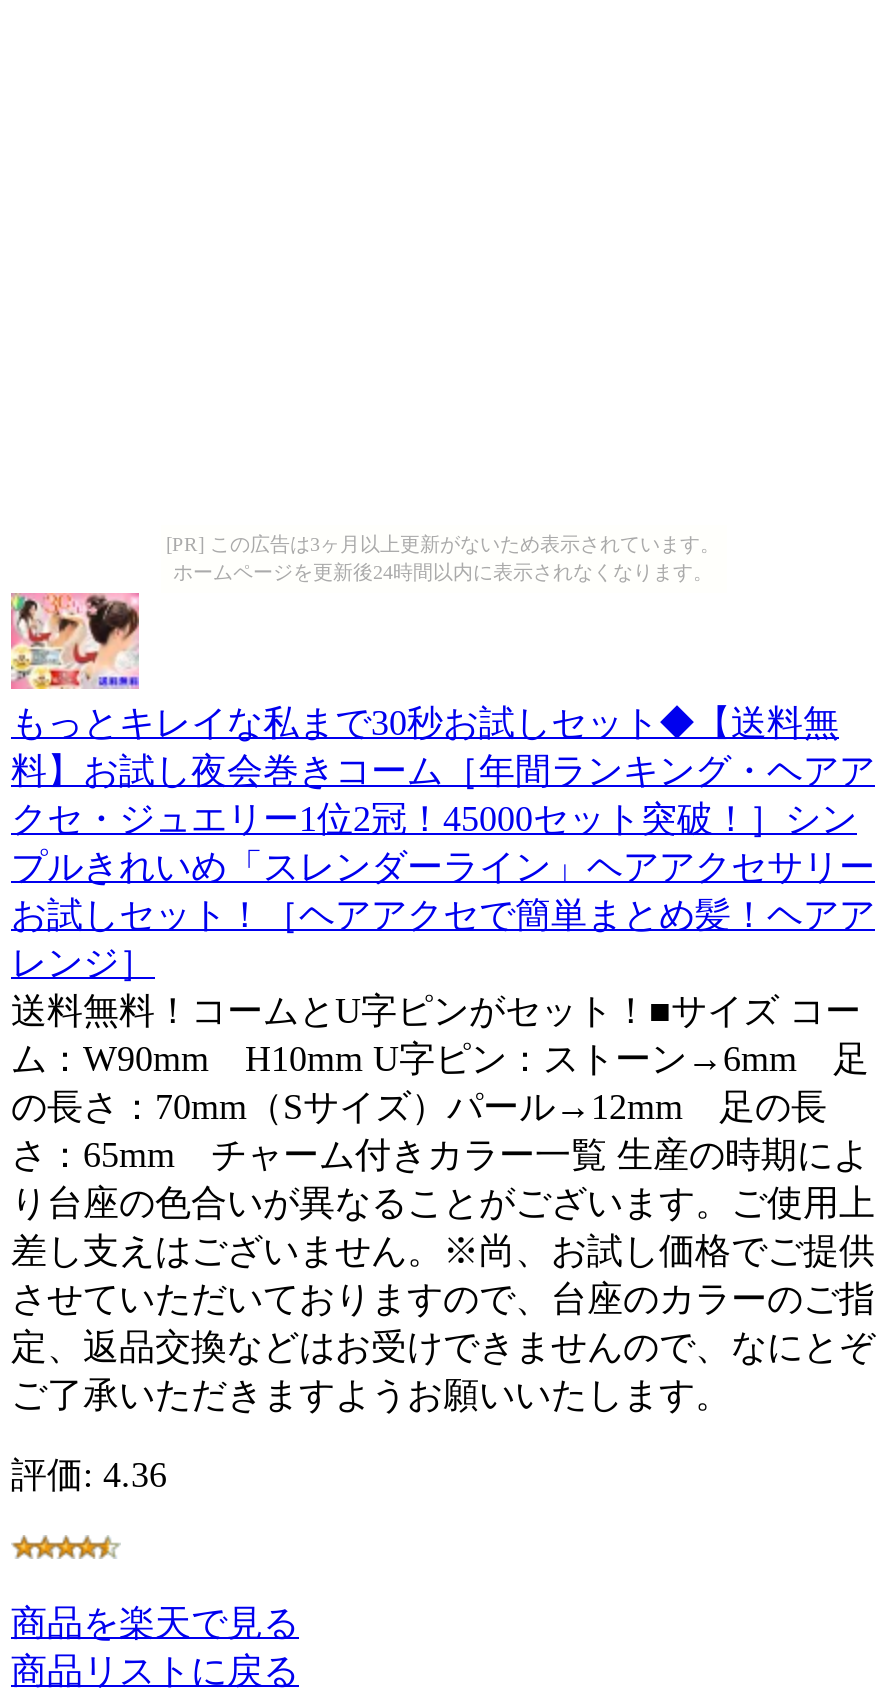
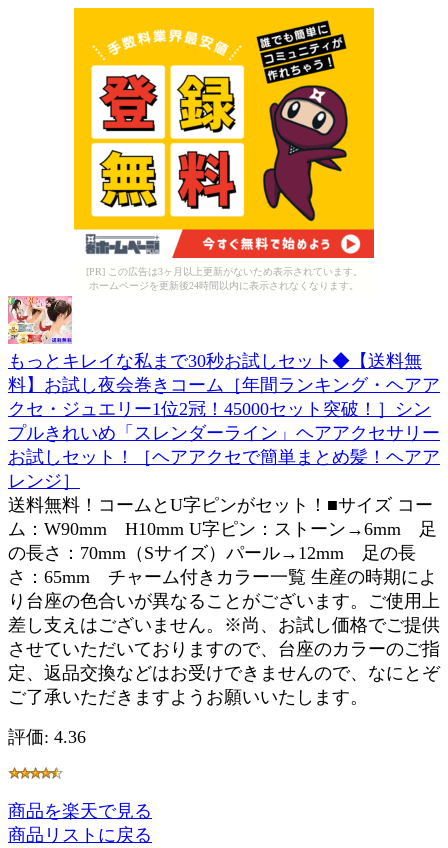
none -> [73,7,375,259] [image]

